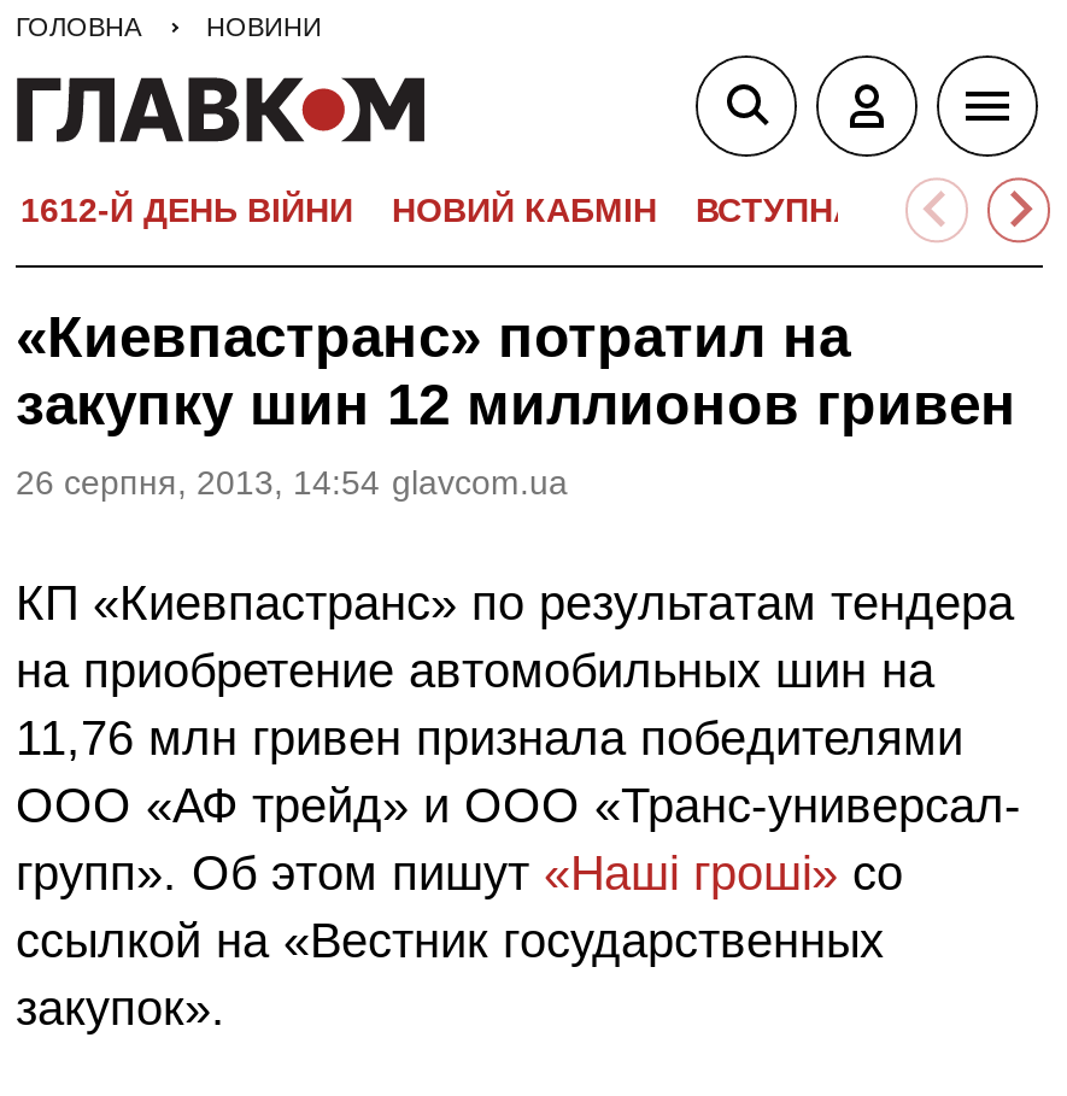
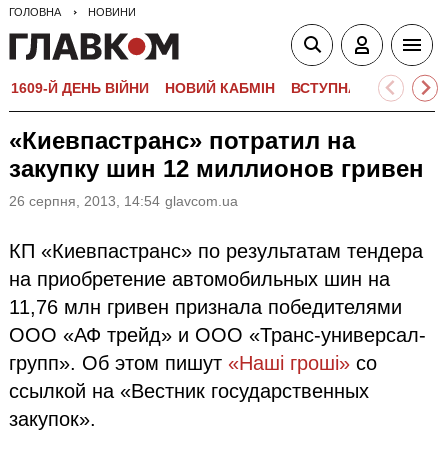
[20,191,353,229] 1612-Й ДЕНЬ ВІЙНИ -> [11,80,149,96] 1609-Й ДЕНЬ ВІЙНИ

